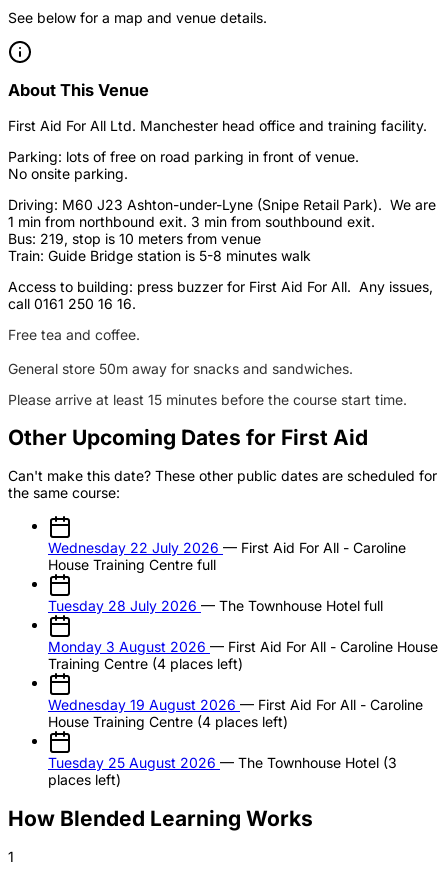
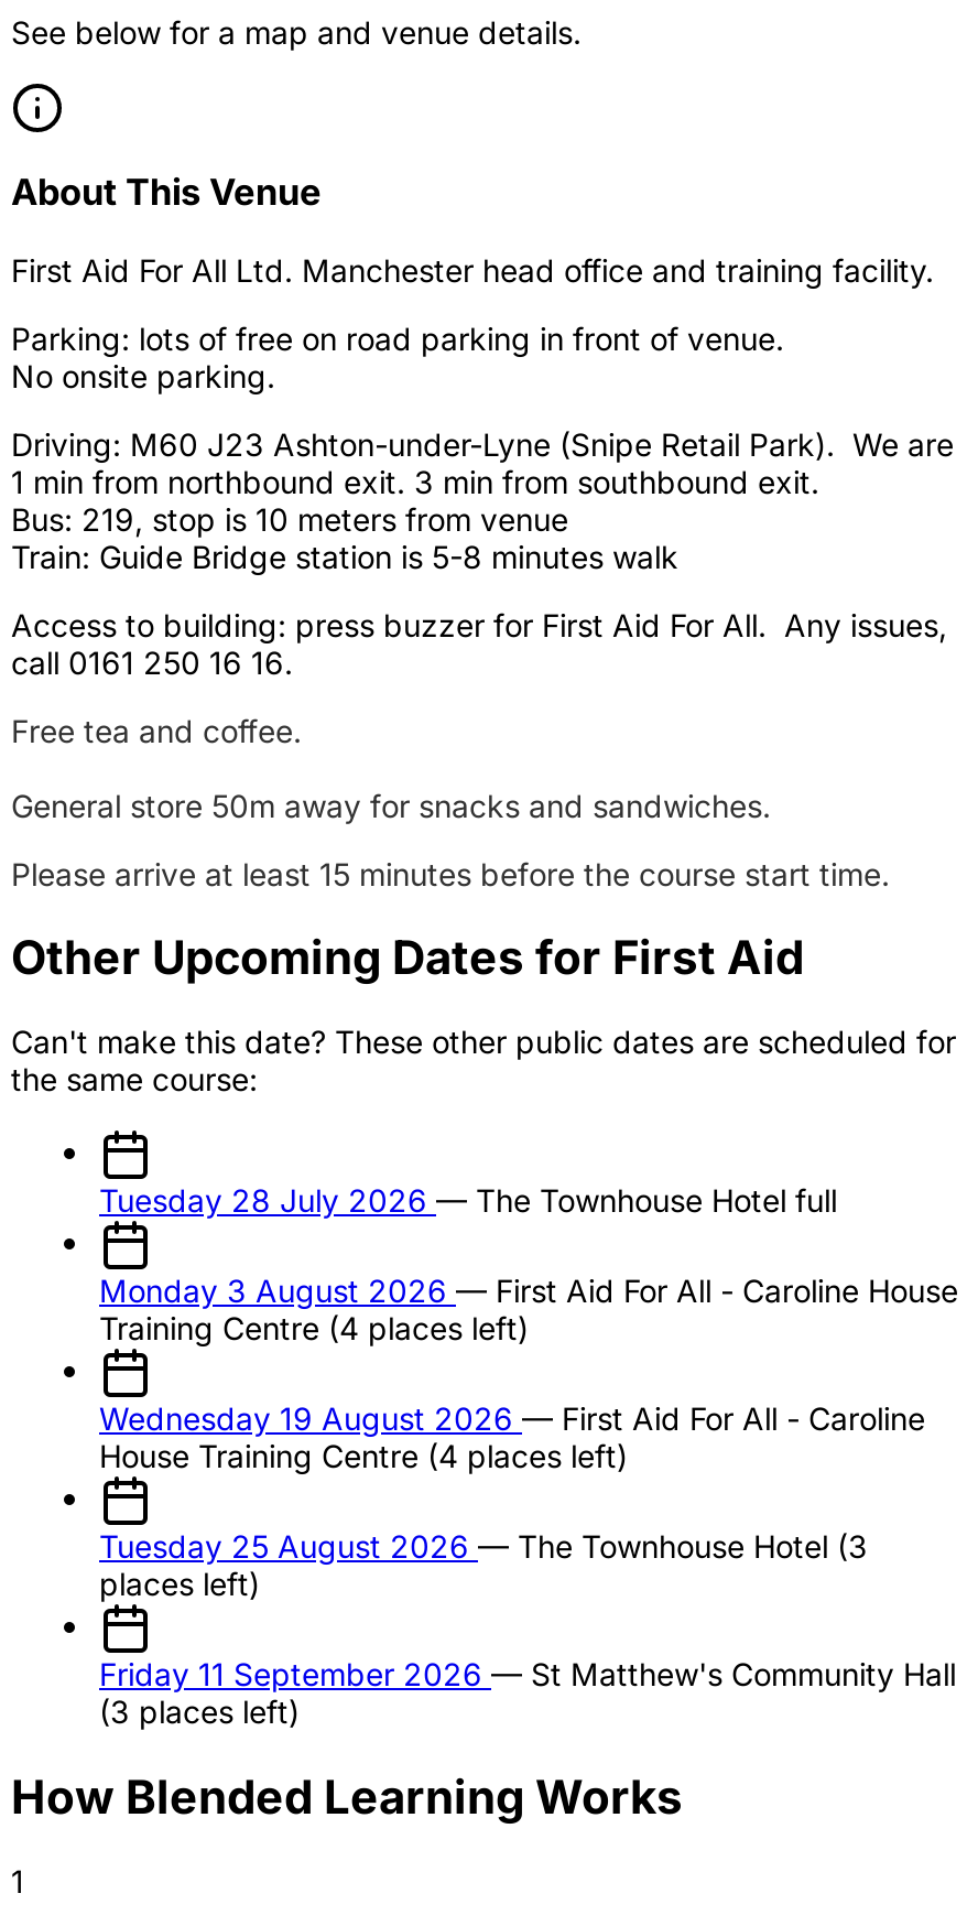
[48,539,406,573] Wednesday 22 July 2026 — First Aid For All - Caroline | House Training Centre full -> none
moved [48,597,438,788] -> [99,1182,958,1603]: Tuesday 28 July 2026 — The Townhouse Hotel full | Monday 3 August 2026 — First Aid For All - Caroline House | Training Centre (4 places left) | Wednesday 19 August 2026 — First Aid For All - Caroline | House Training Centre (4 places left) | Tuesday 25 August 2026 — The Townhouse Hotel (3 | places left)
none -> [99,1656,956,1731] Friday 11 September 2026 — St Matthew's Community Hall | (3 places left)

